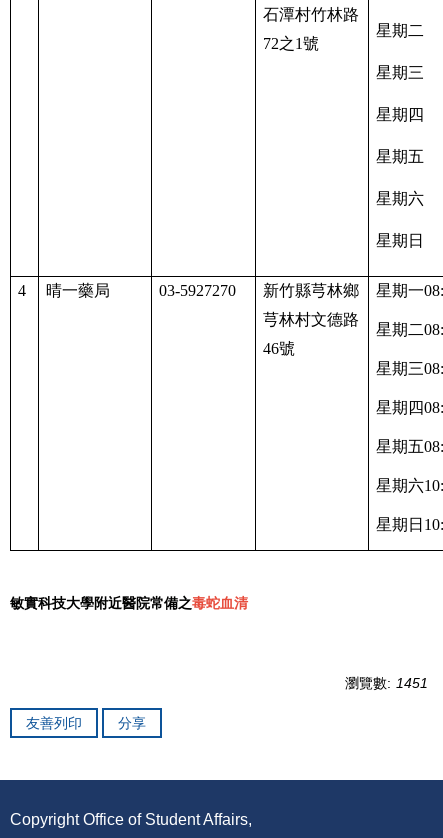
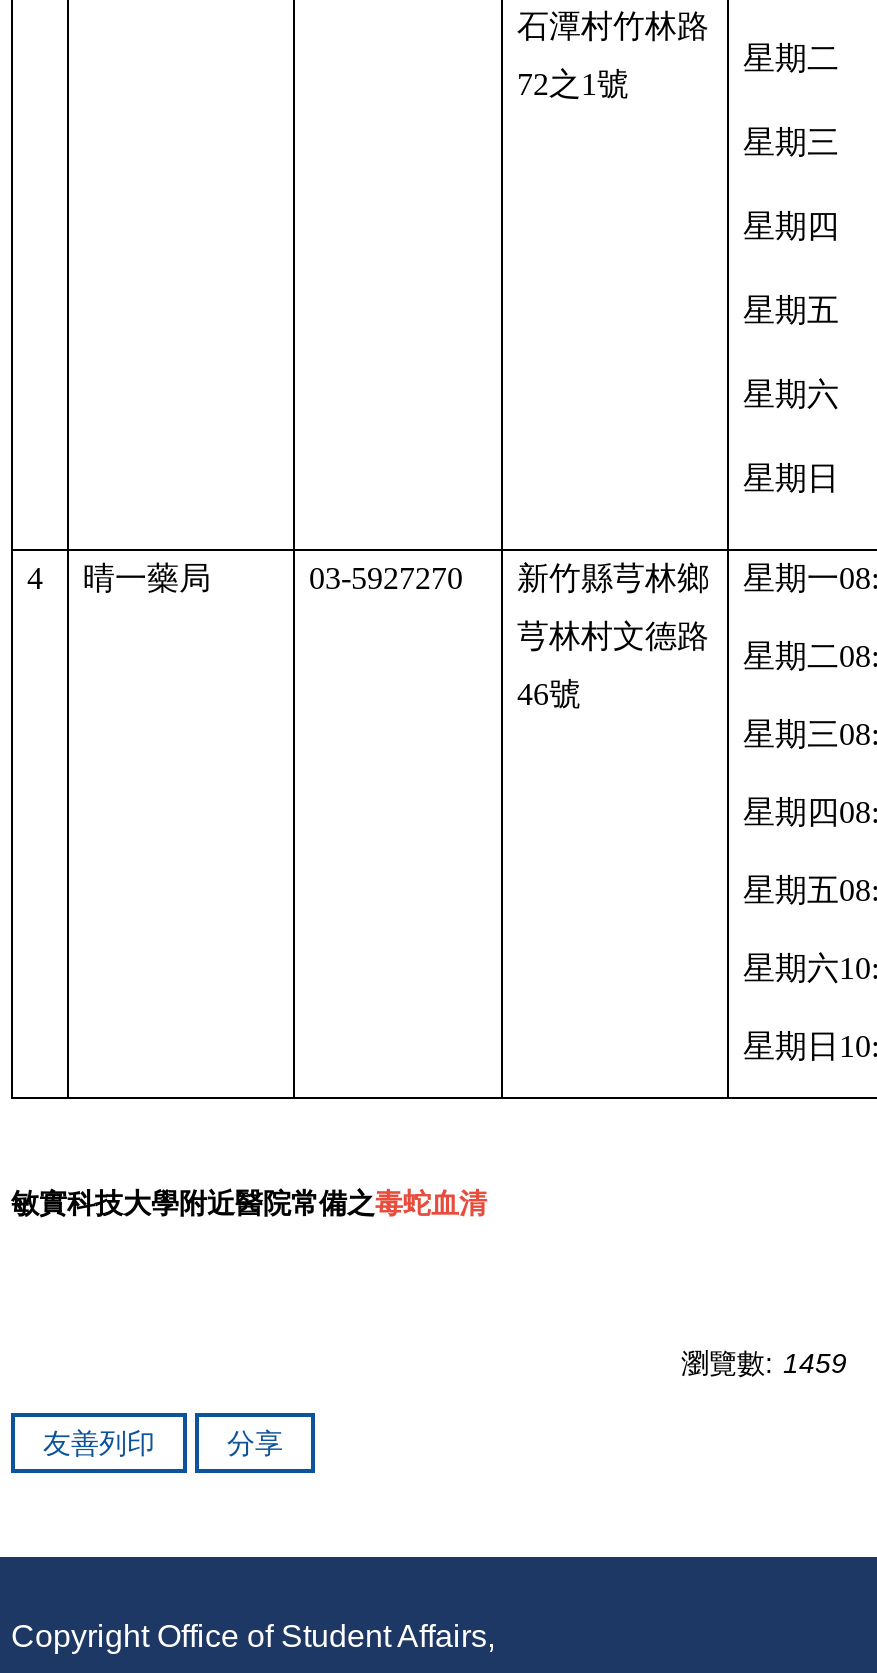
[345,675,428,691] 瀏覽數: 1451 -> [681,1347,847,1379] 瀏覽數: 1459

